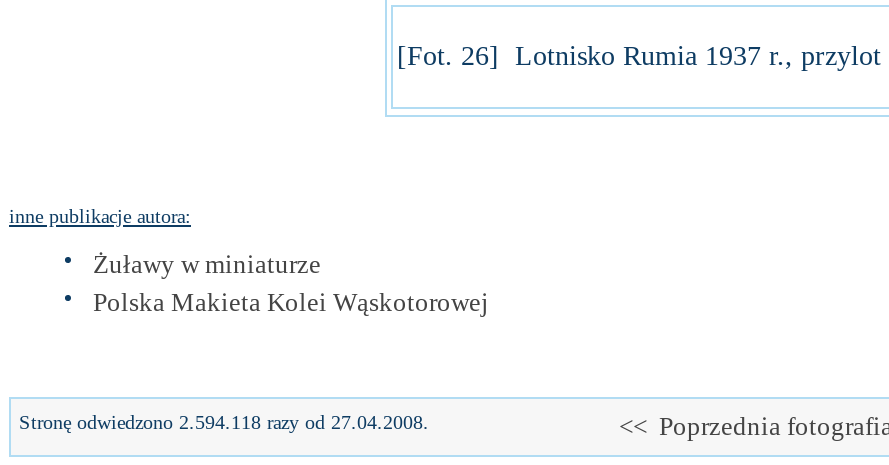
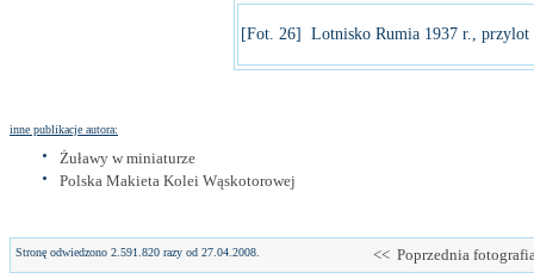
[19,411,429,433] Stronę odwiedzono 2.594.118 razy od 27.04.2008. -> [15,246,260,259] Stronę odwiedzono 2.591.820 razy od 27.04.2008.

